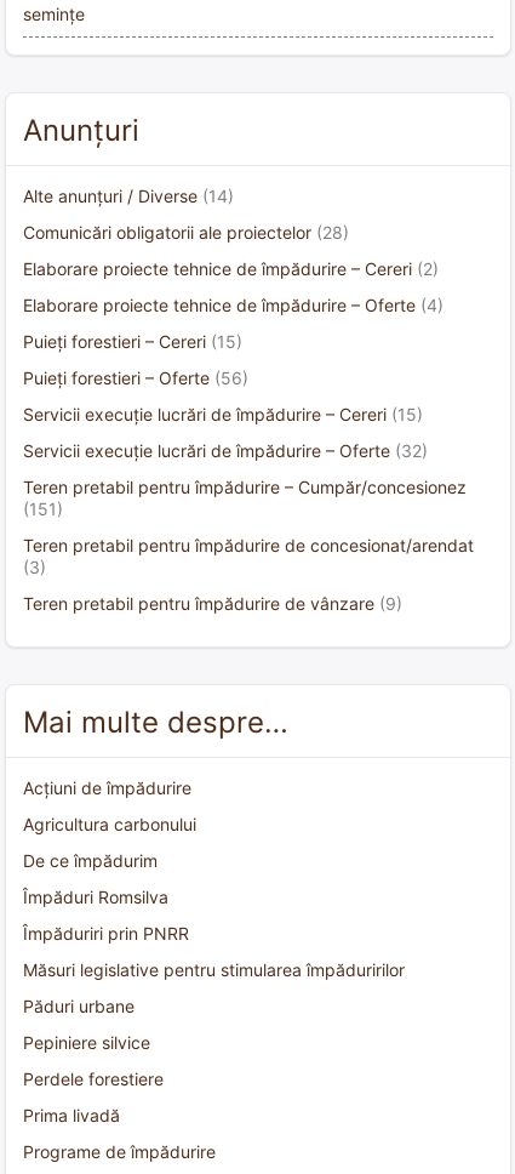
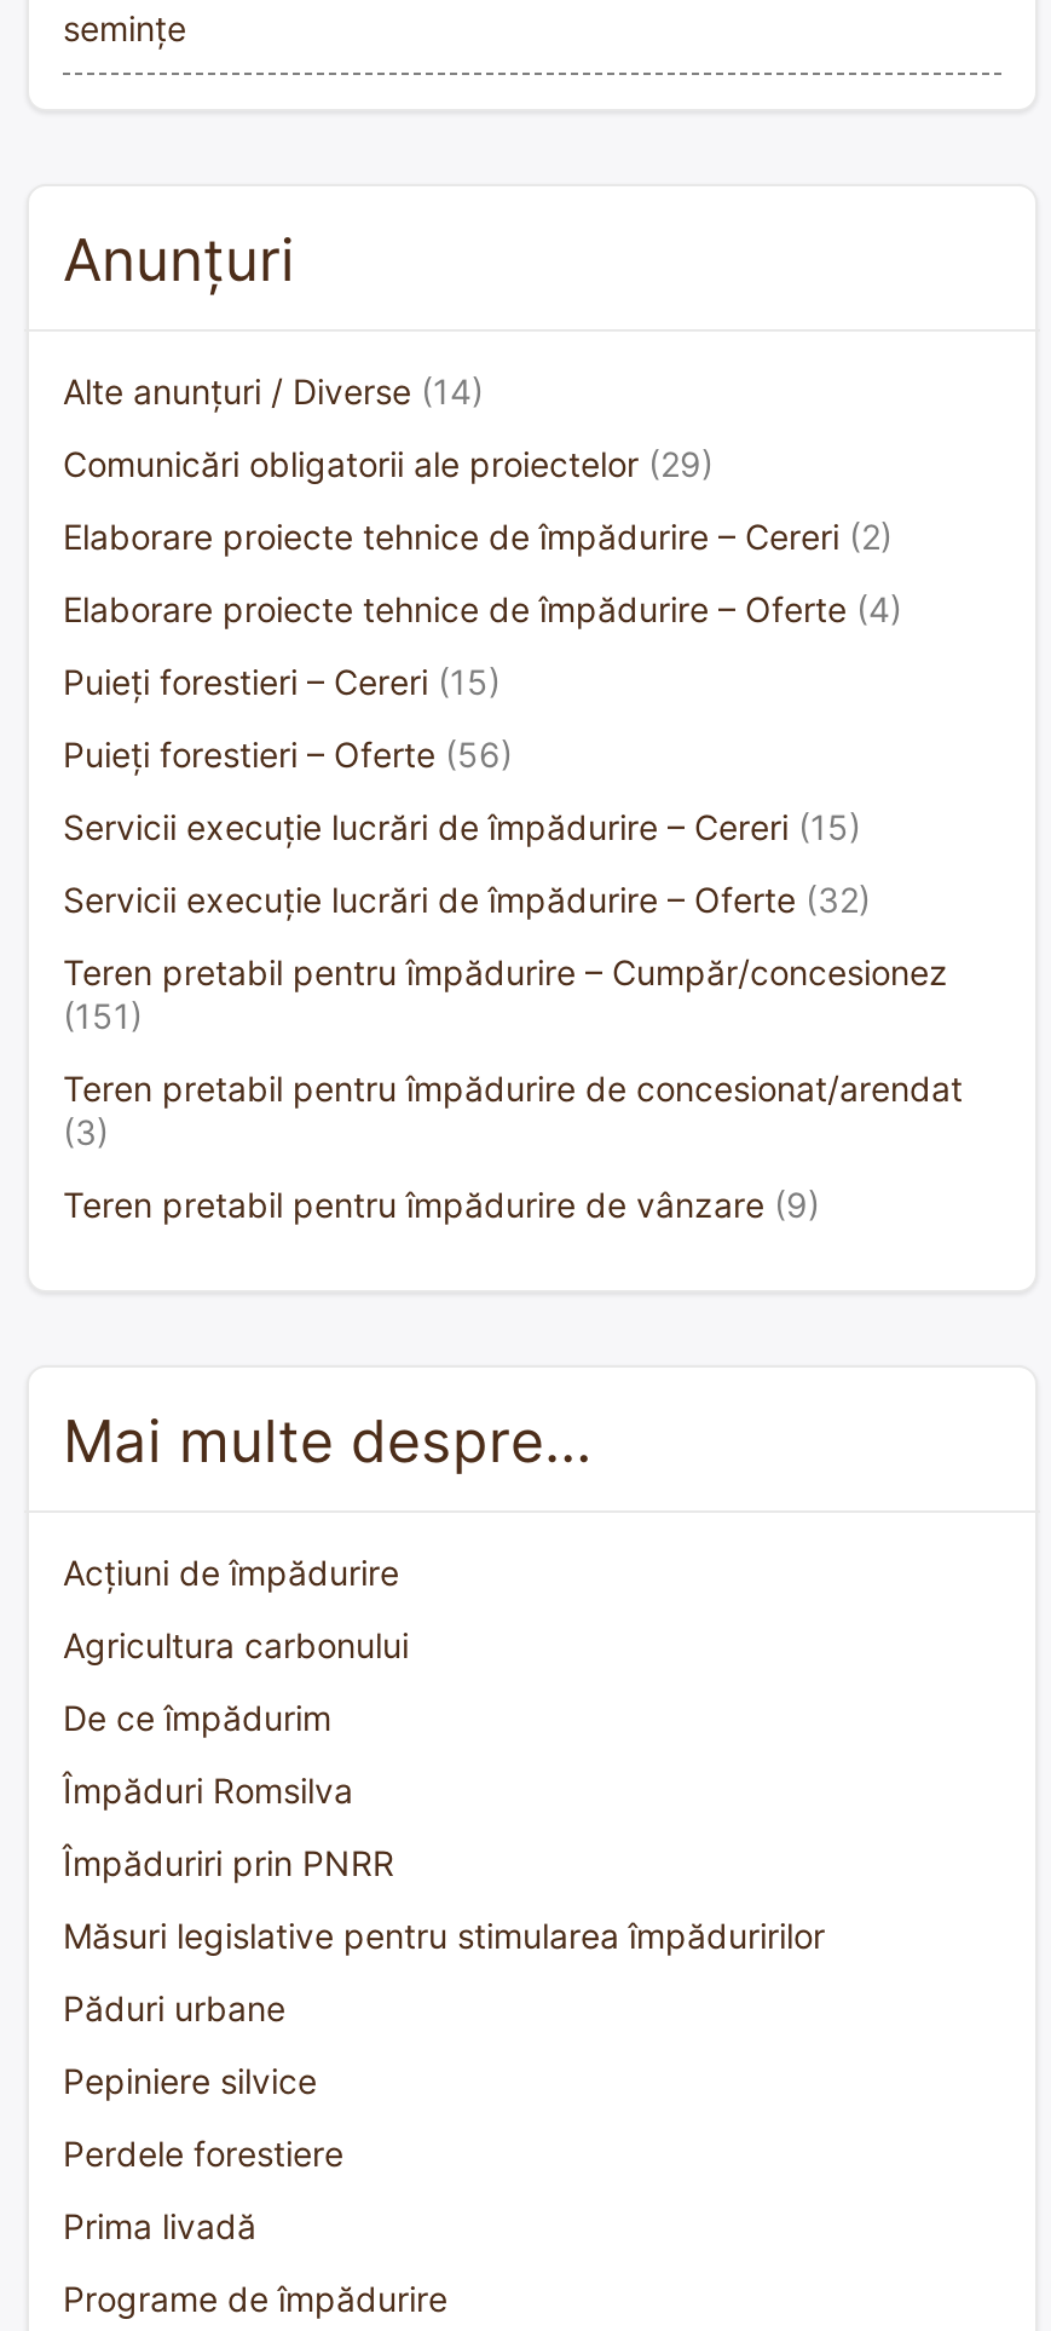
[23,222,349,243] Comunicări obligatorii ale proiectelor (28) -> [63,444,714,485] Comunicări obligatorii ale proiectelor (29)

